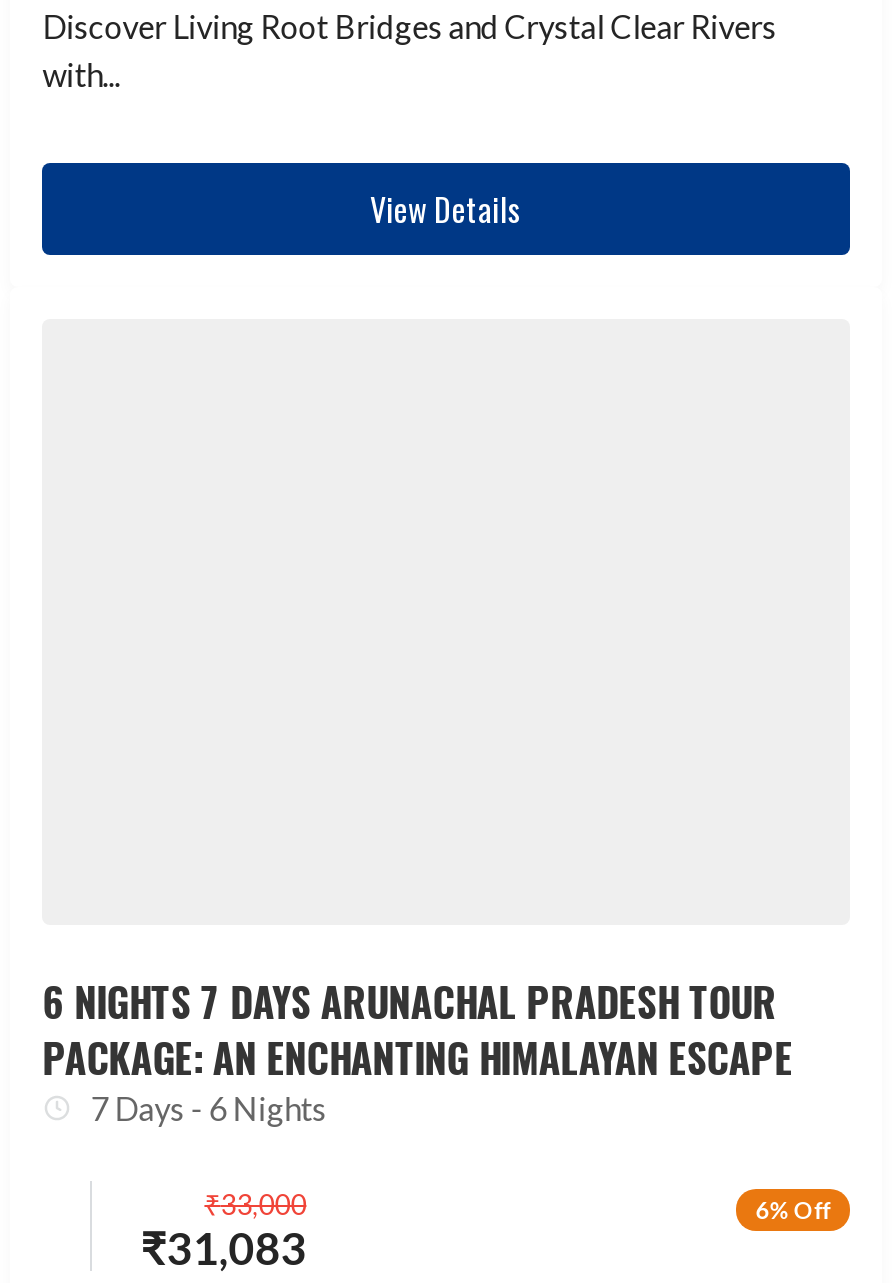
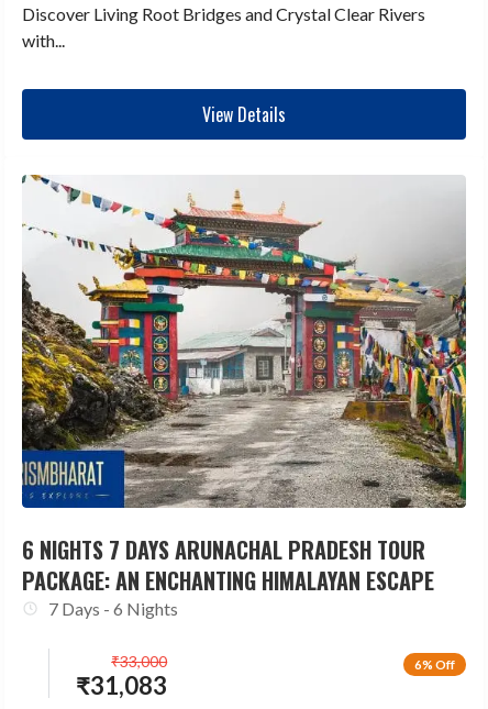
none -> [21,174,467,509] [image]

